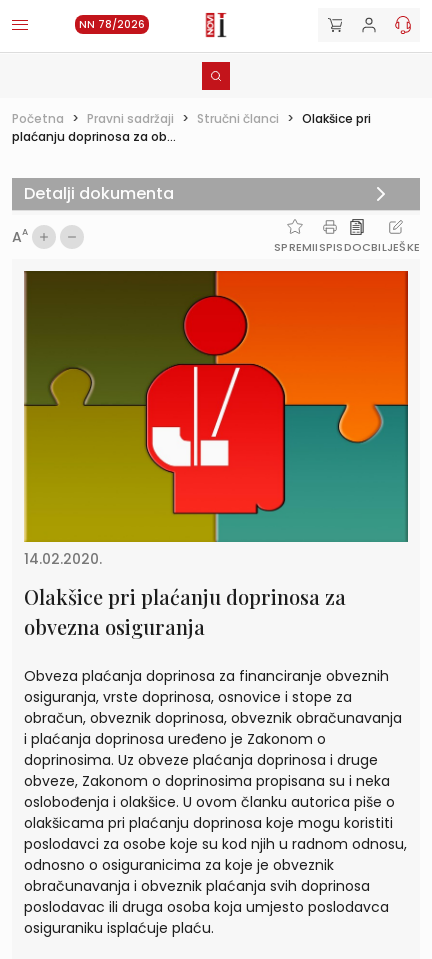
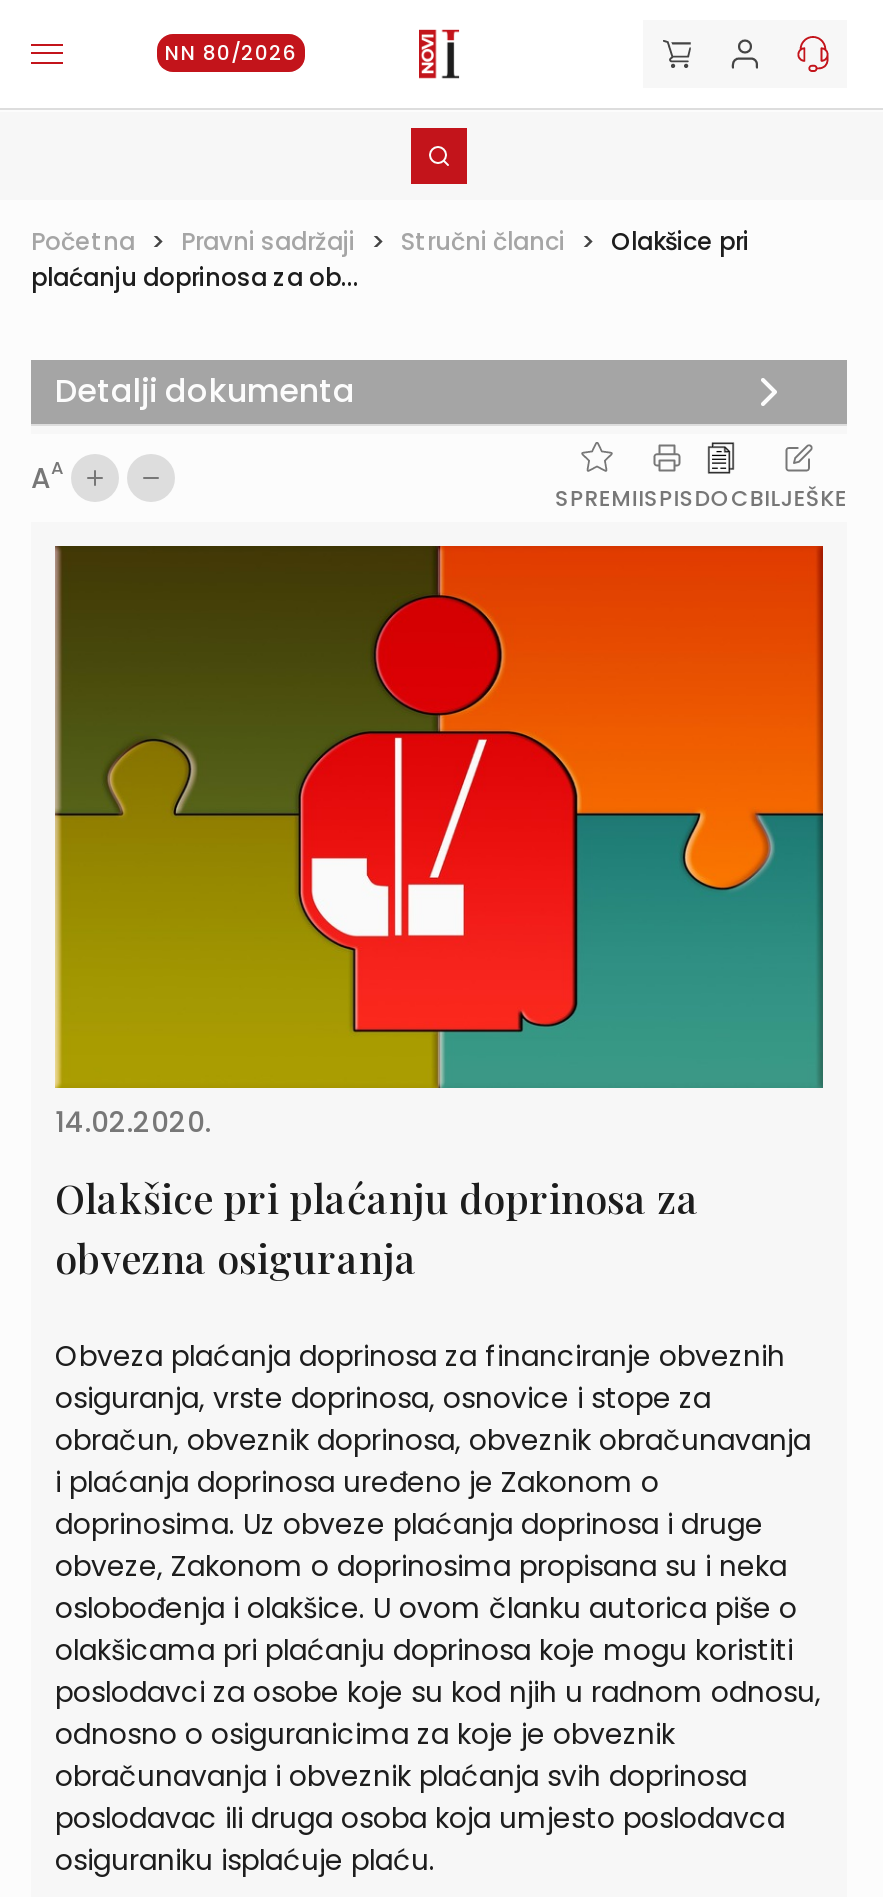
[79,17,145,32] NN 78/2026 -> [165,38,297,68] NN 80/2026

